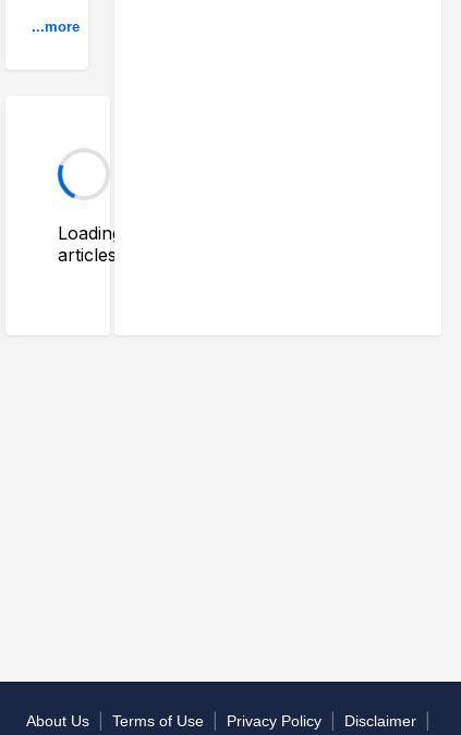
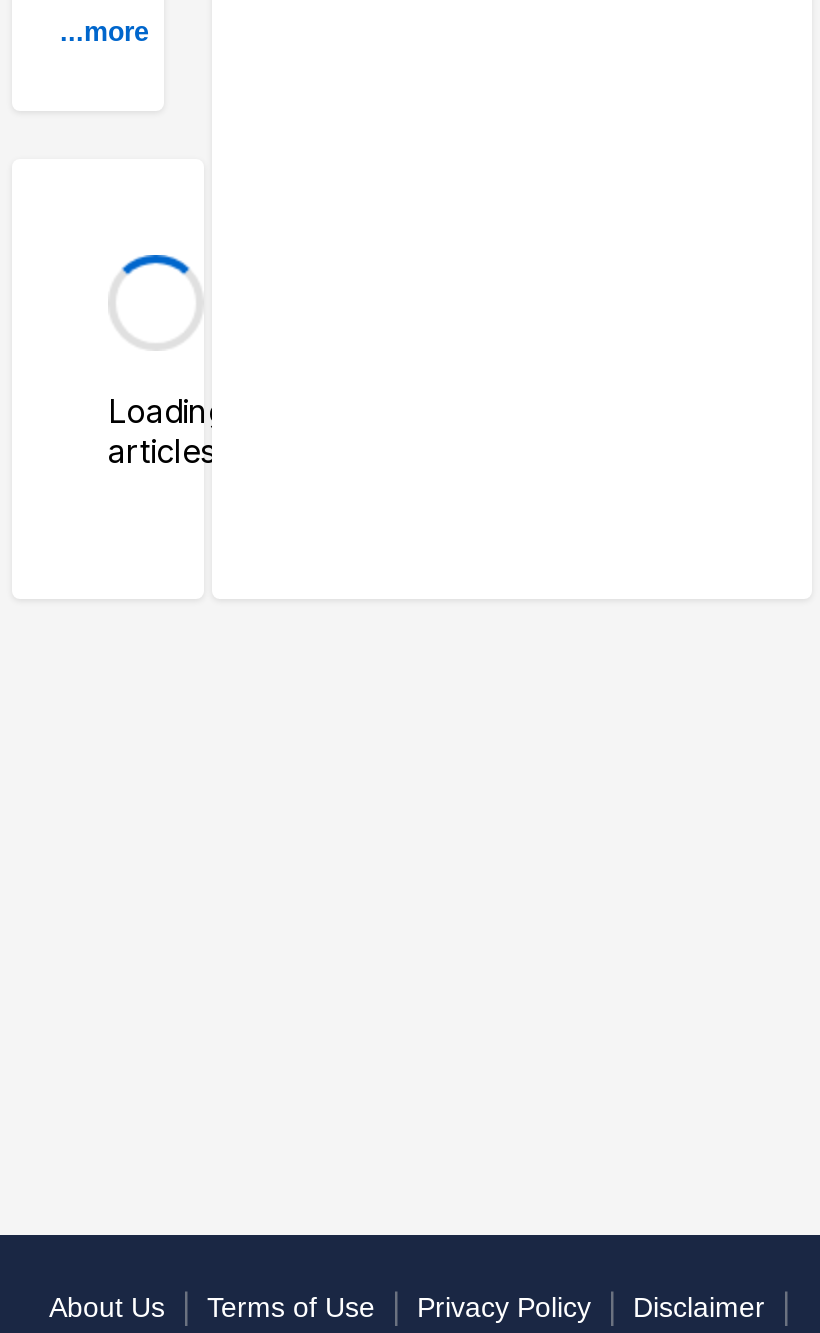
[57,148,101,198] [image] -> [108,253,190,345] [image]

